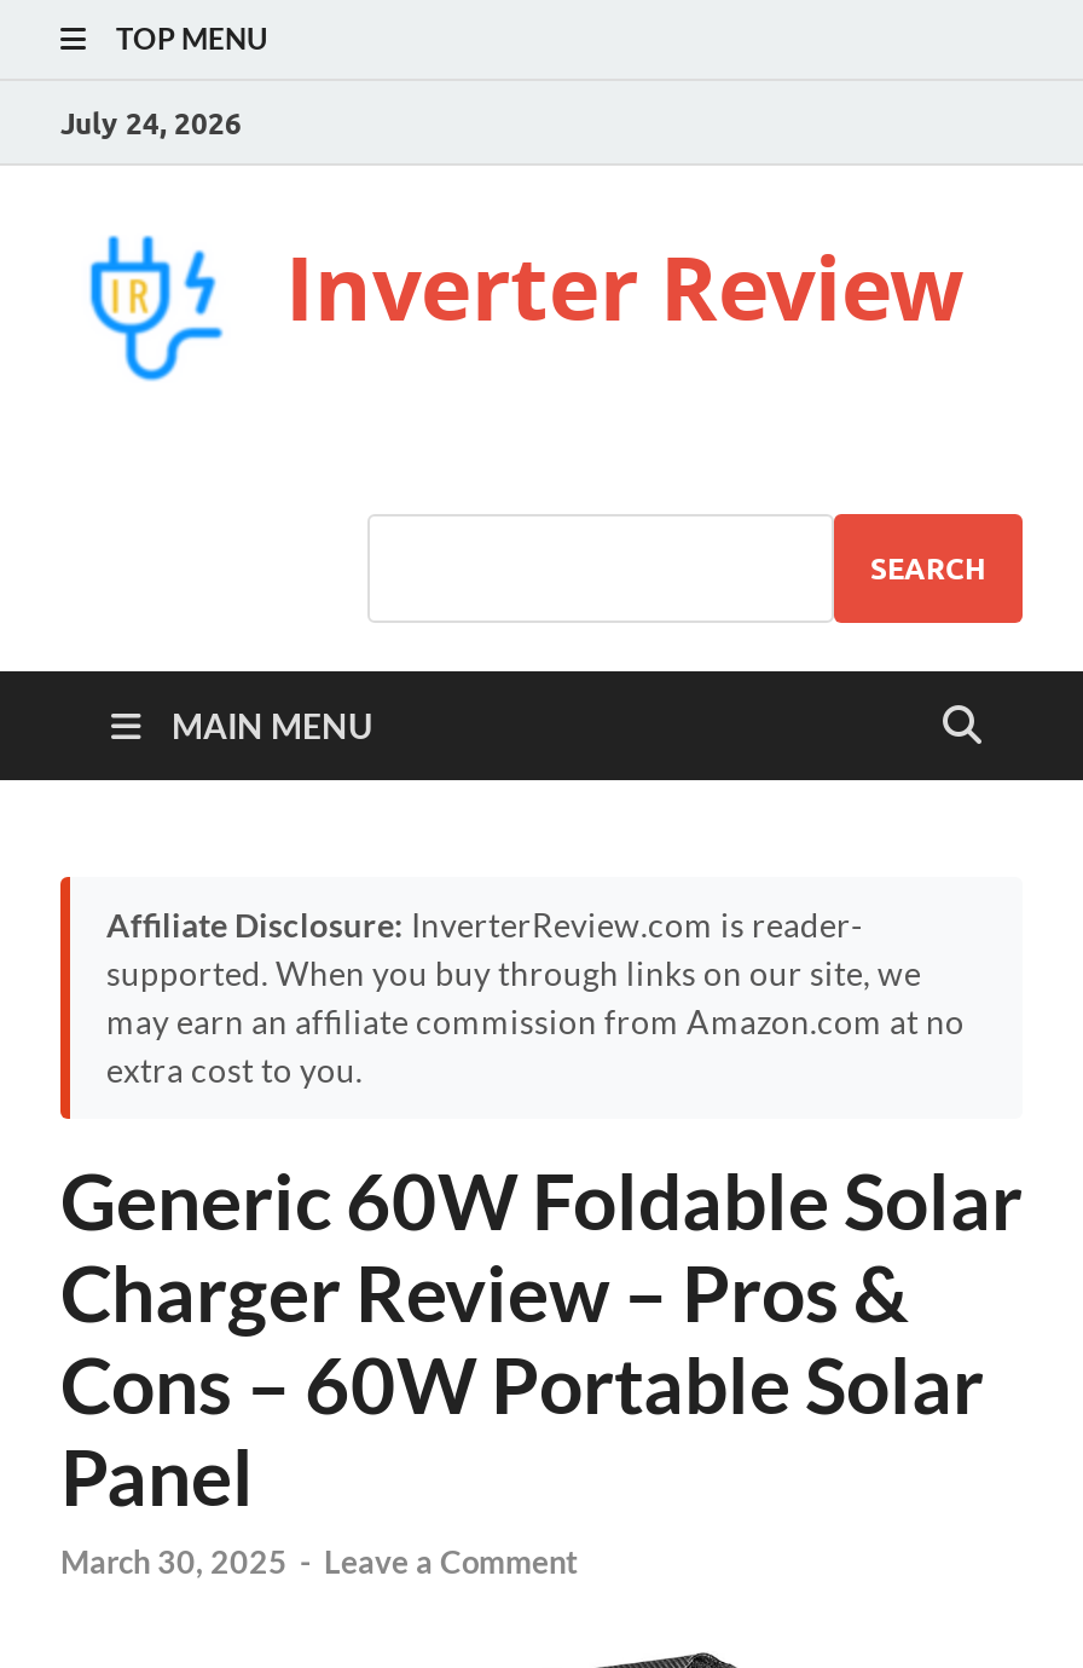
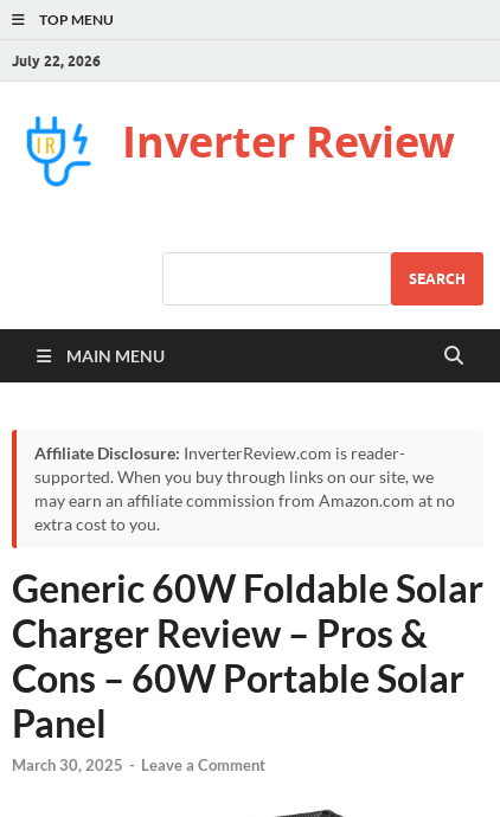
[60,104,242,140] July 24, 2026 -> [12,52,101,69] July 22, 2026

